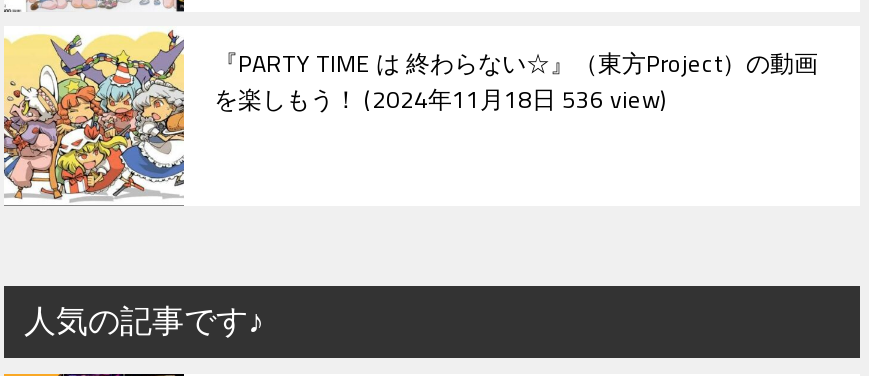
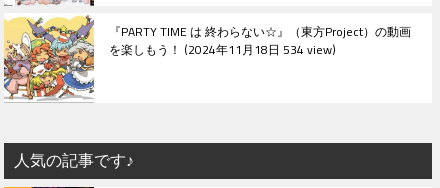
[214,76,660,122] を楽しもう！ 2024年11月18日 536 view -> [109,38,332,61] を楽しもう！ 2024年11月18日 534 view

